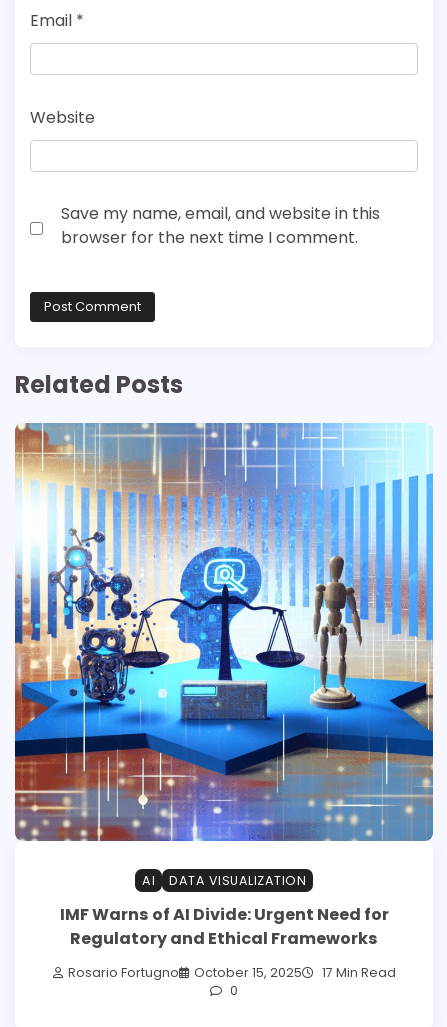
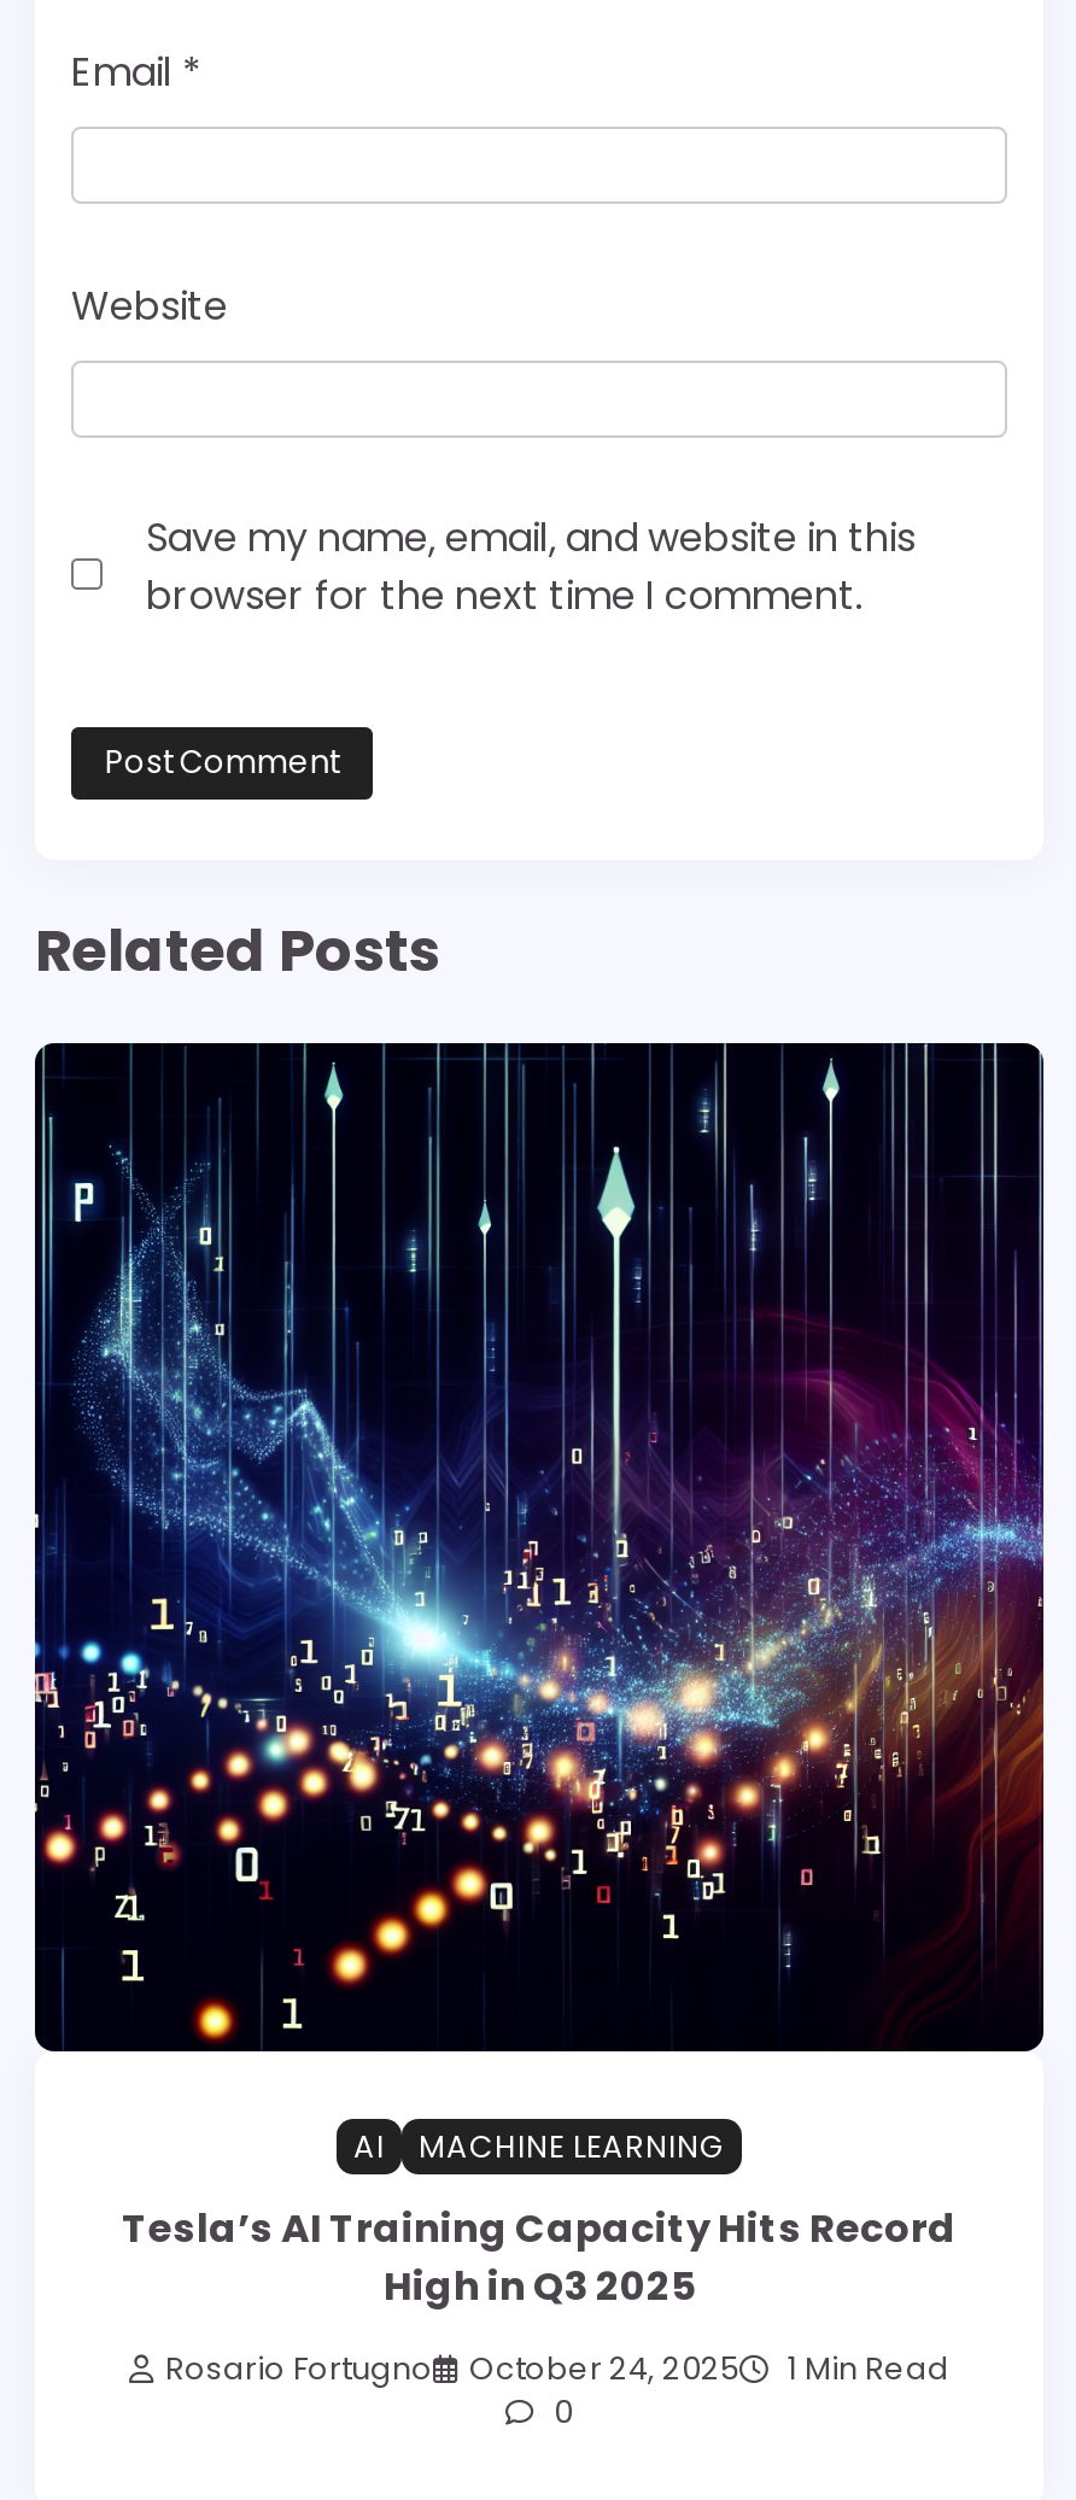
[14,422,434,888] [image] | DATA VISUALIZATION -> [33,1041,1046,2166] [image] | MACHINE LEARNING
[59,903,388,950] IMF Warns of AI Divide: Urgent Need for | Regulatory and Ethical Frameworks -> [122,2200,957,2314] Tesla’s AI Training Capacity Hits Record | High in Q3 2025
[193,964,301,981] October 15, 2025 -> [469,2349,739,2390] October 24, 2025
[318,964,395,981] 17 Min Read -> [780,2349,949,2390] 1 Min Read

